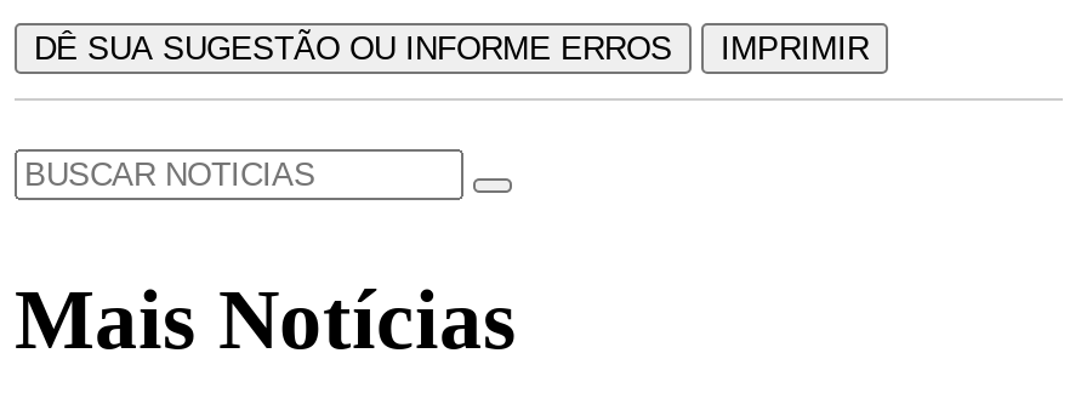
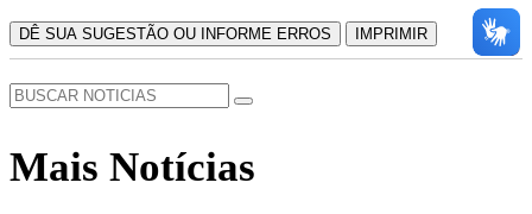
none -> [471,7,521,57] [image]

